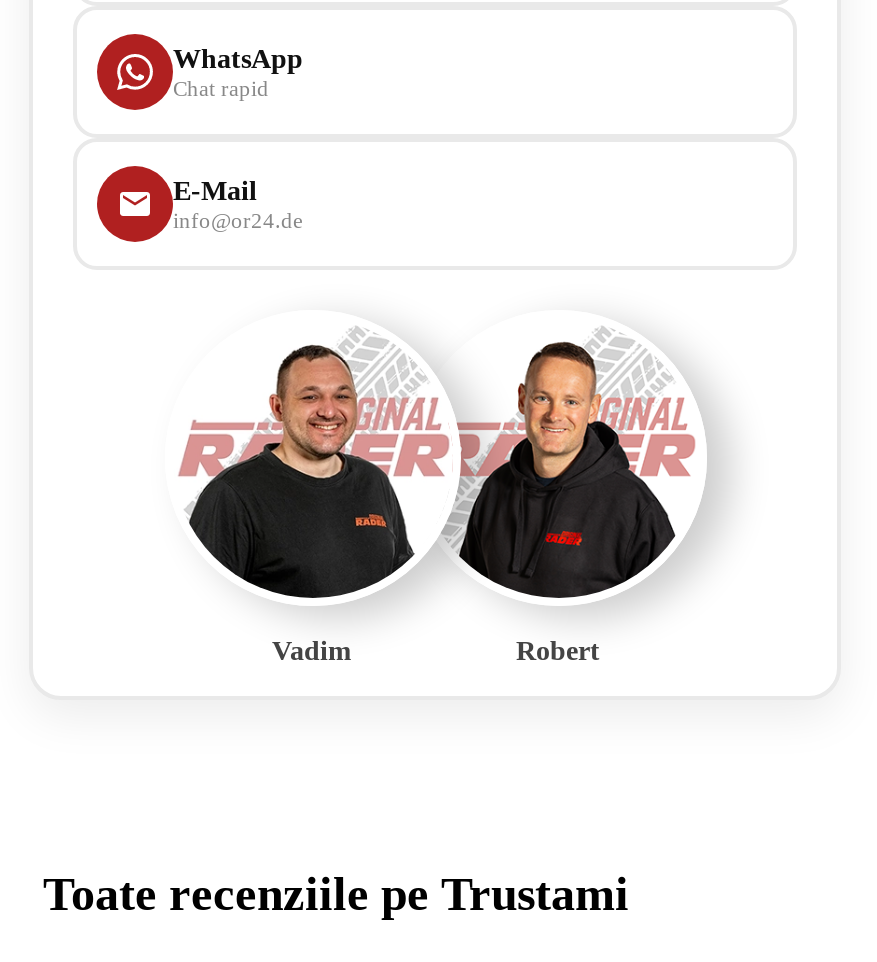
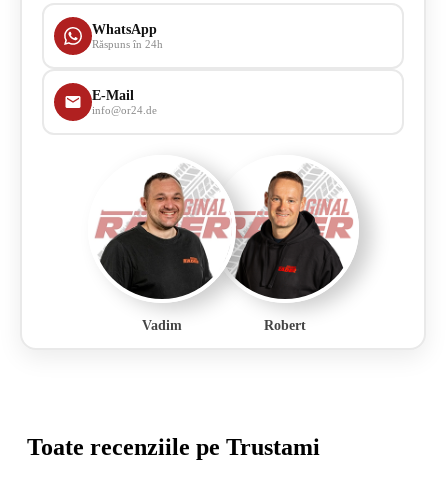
[173,75,269,99] Chat rapid -> [92,37,163,49] Răspuns în 24h

